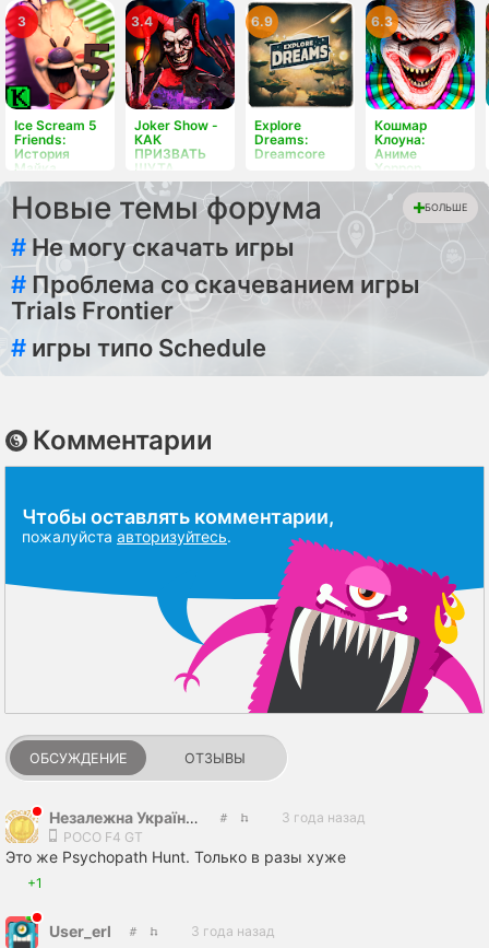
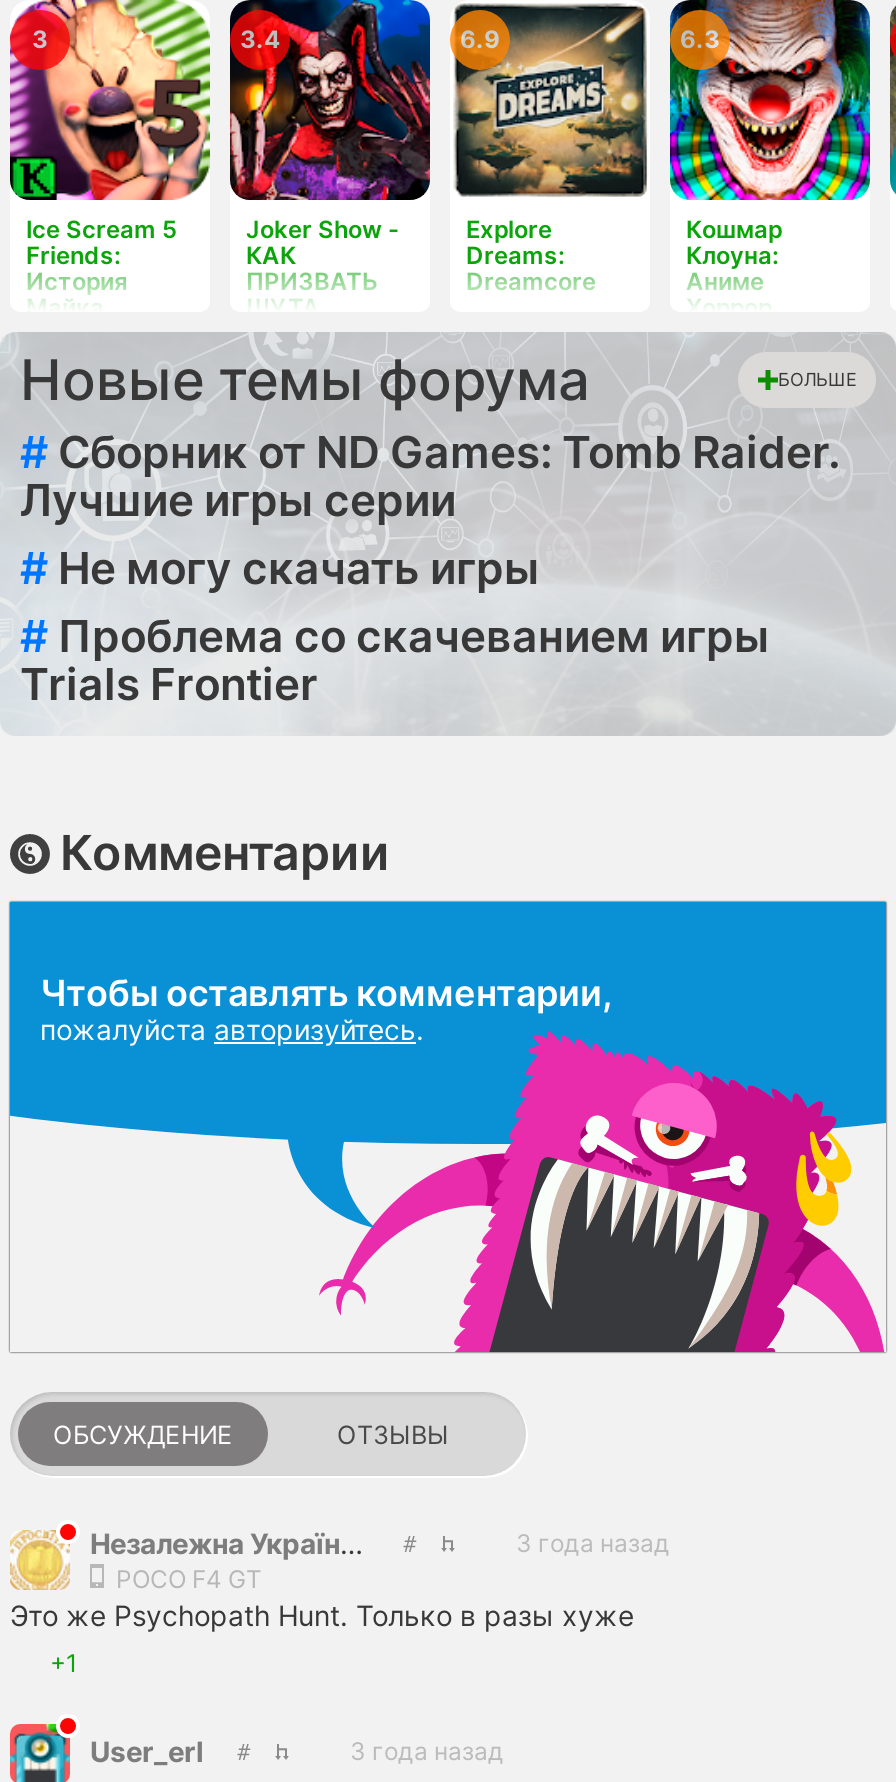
none -> [20,426,840,526] # Сборник от ND Games: Tomb Raider. | Лучшие игры серии
moved [11,233,420,325] -> [20,542,770,710]: # Не могу скачать игры | # Проблема со скачеванием игры | Trials Frontier
[11,333,266,362] # игры типо Schedule -> none

